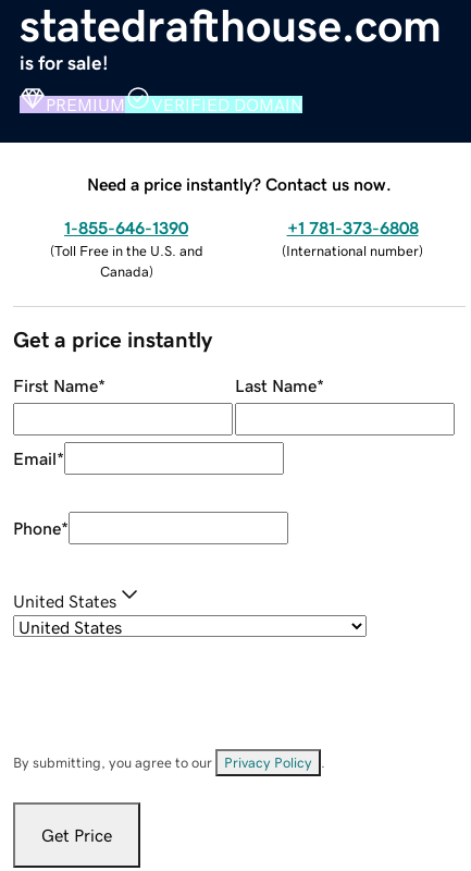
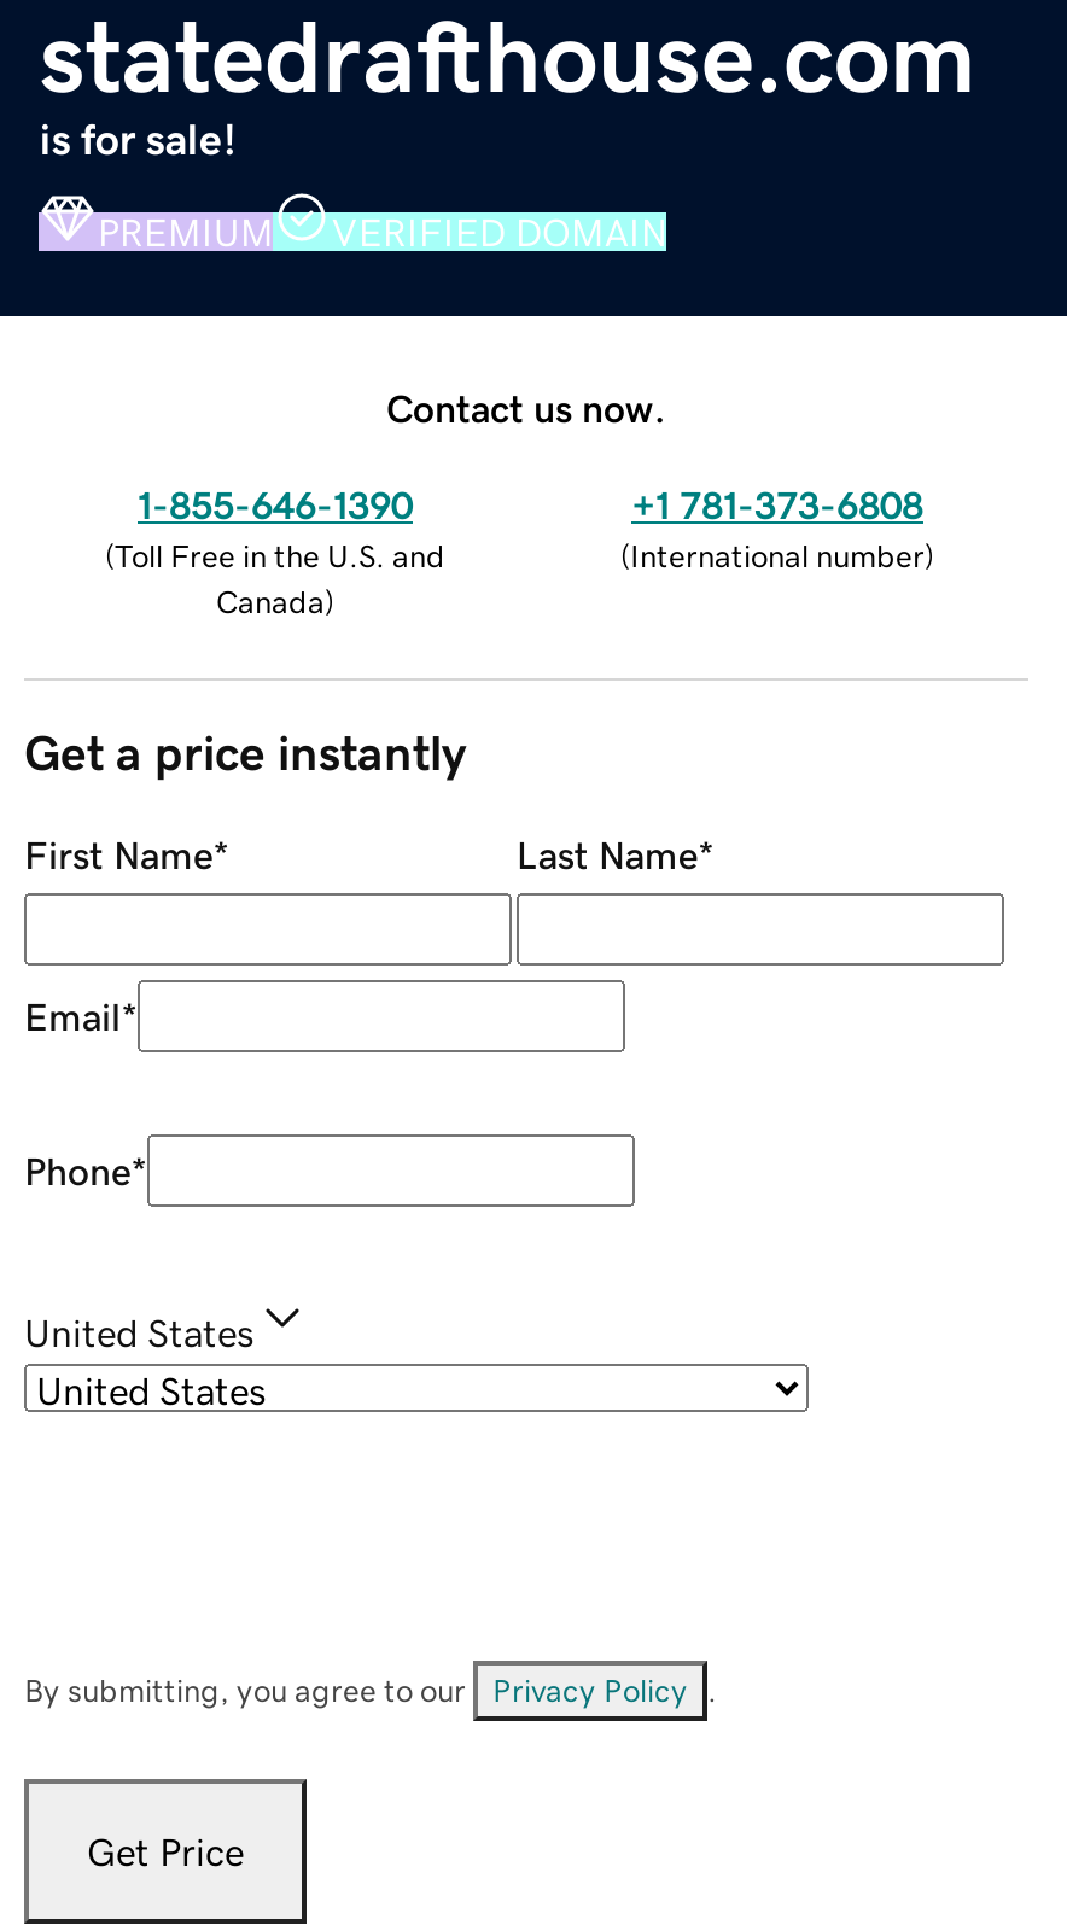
[87,175,392,192] Need a price instantly? Contact us now. -> [386,388,666,426] Contact us now.

